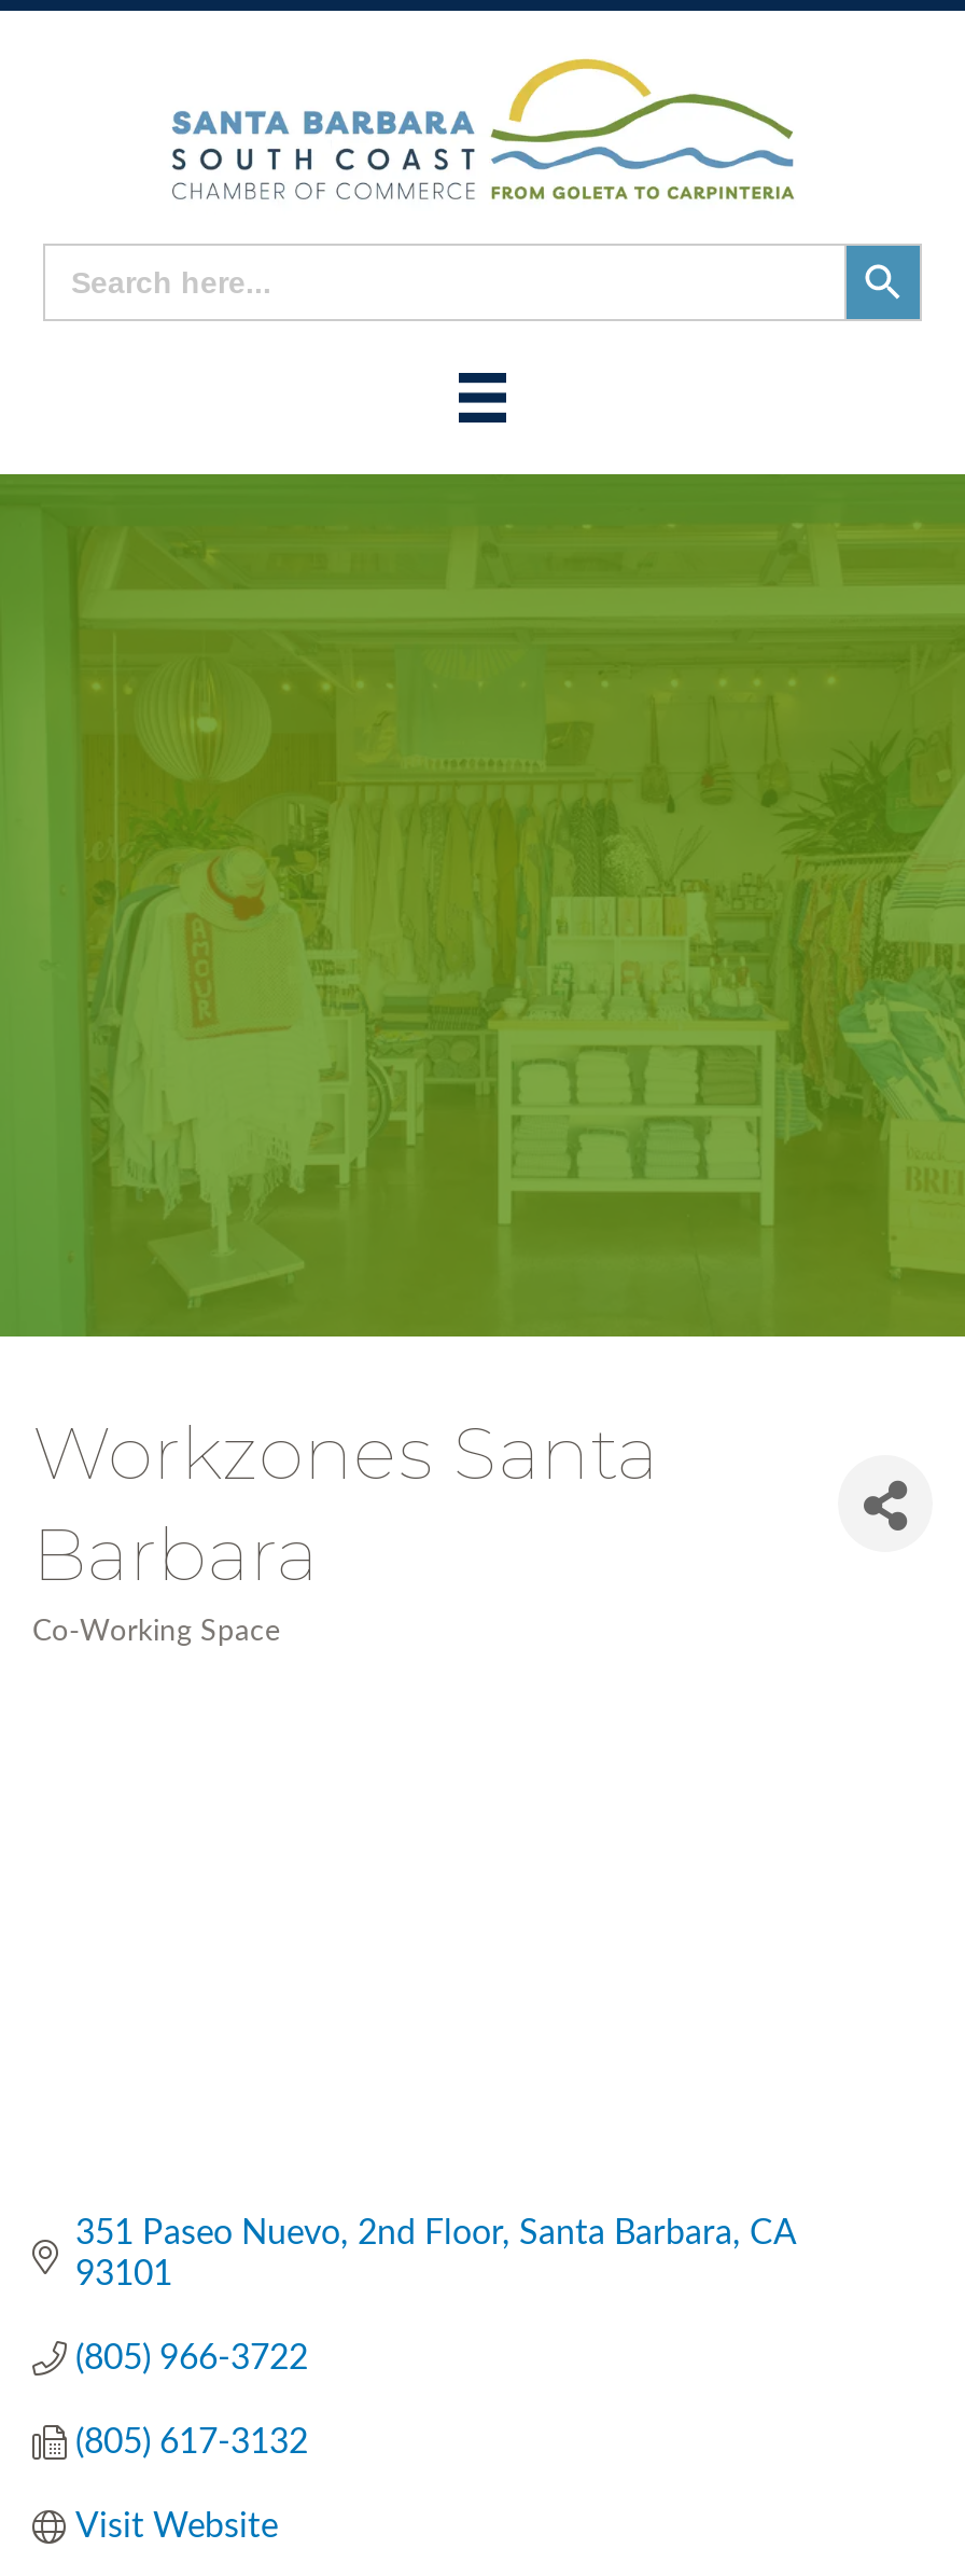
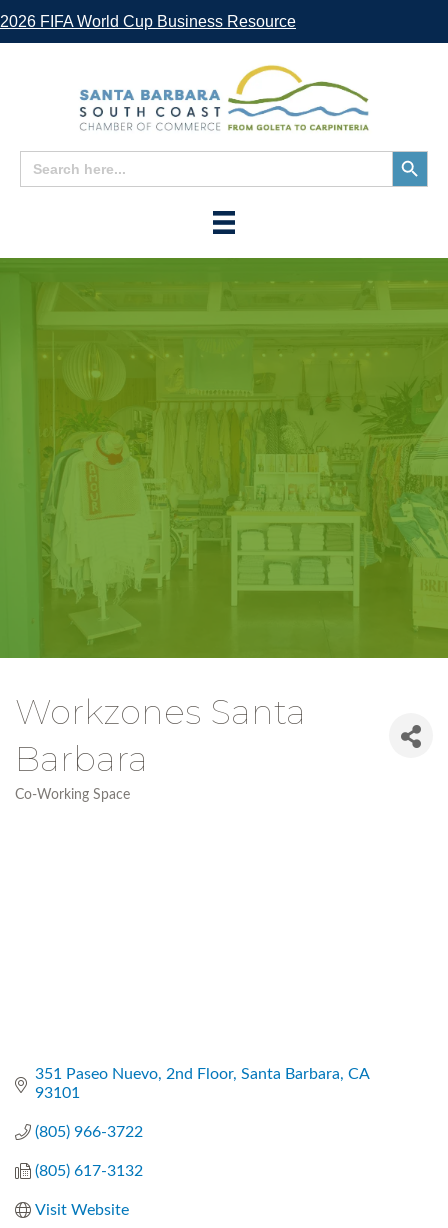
none -> [0,13,296,30] 2026 FIFA World Cup Business Resource

